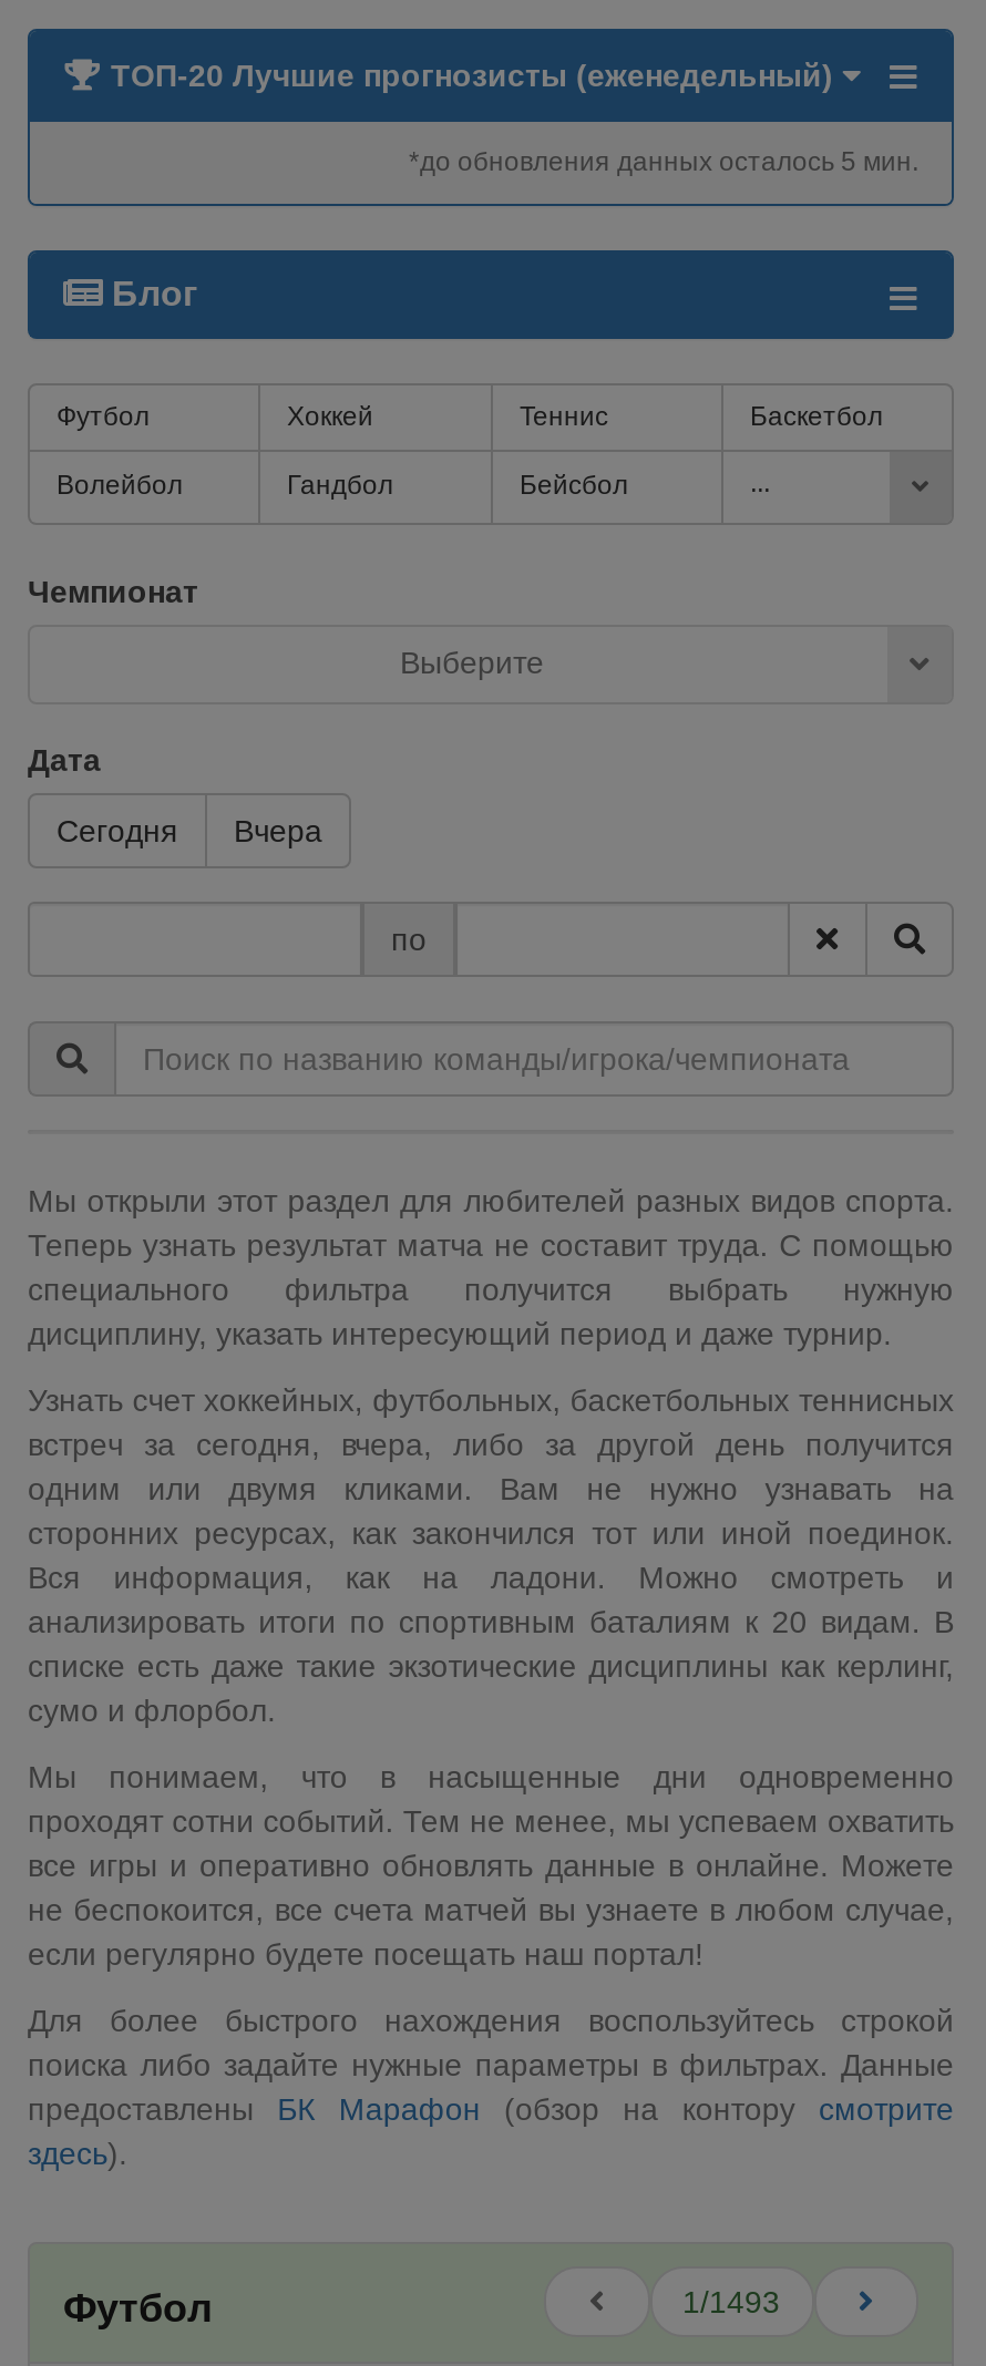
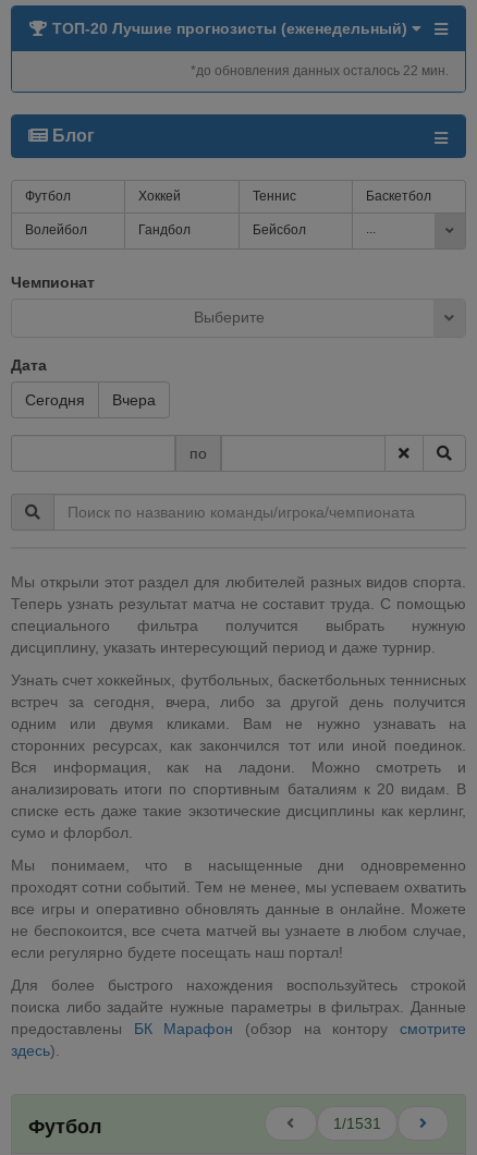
[409,146,918,177] *до обновления данных осталось 5 мин. -> [191,63,449,78] *до обновления данных осталось 22 мин.
[682,2284,780,2319] 1/1493 -> [333,1115,381,1132] 1/1531

